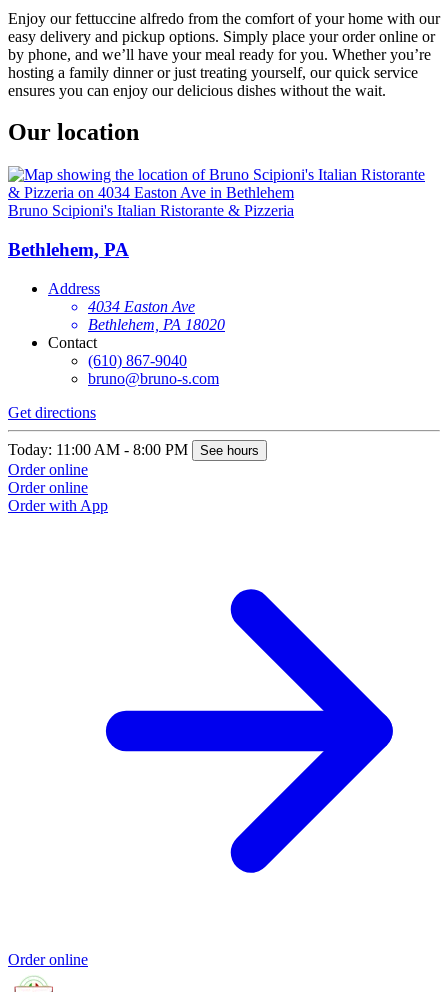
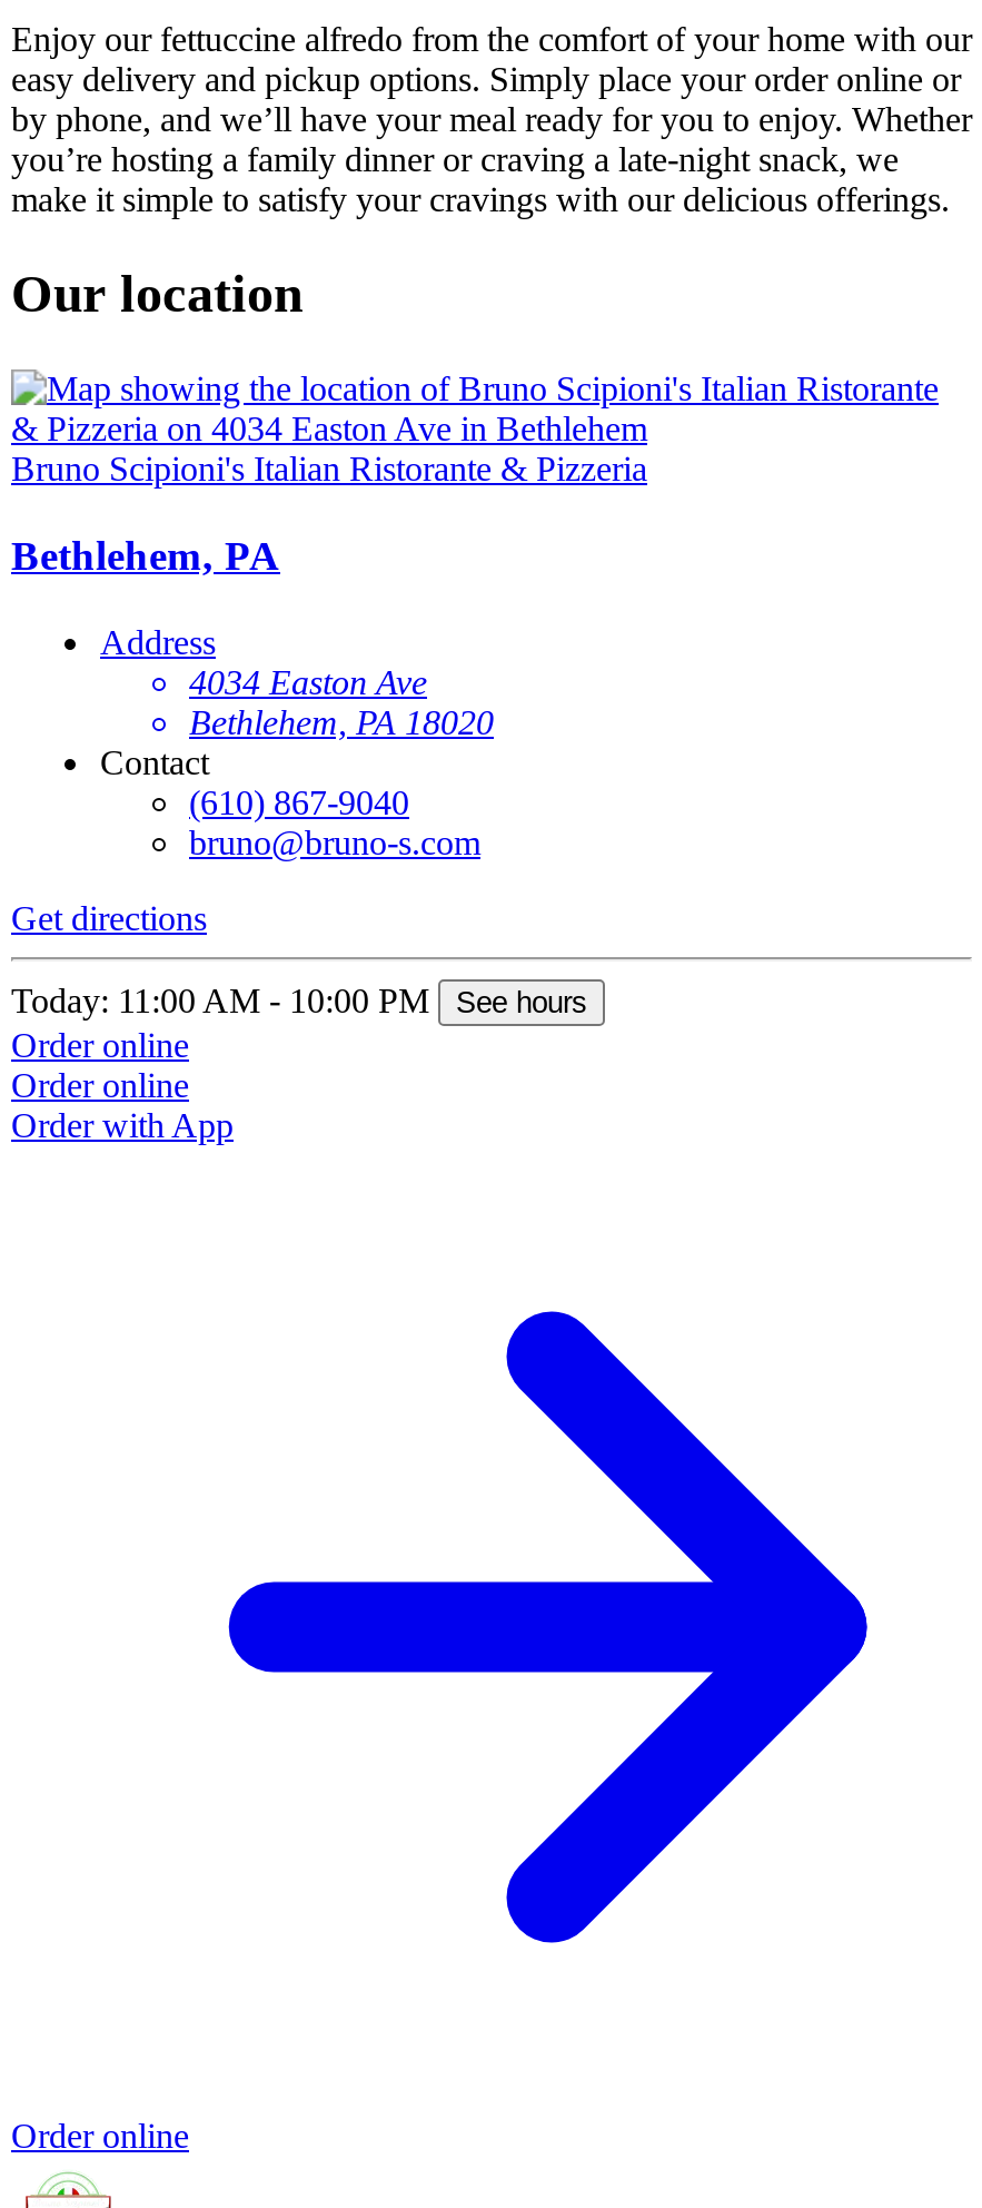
[8,45,431,98] by phone, and we’ll have your meal ready for you. Whether you’re | hosting a family dinner or just treating yourself, our quick service | ensures you can enjoy our delicious dishes without the wait. -> [11,101,972,219] by phone, and we’ll have your meal ready for you to enjoy. Whether | you’re hosting a family dinner or craving a late-night snack, we | make it simple to satisfy your cravings with our delicious offerings.
[8,441,259,458] Today: 11:00 AM - 8:00 PM See hours -> [11,981,587,1019] Today: 11:00 AM - 10:00 PM See hours

